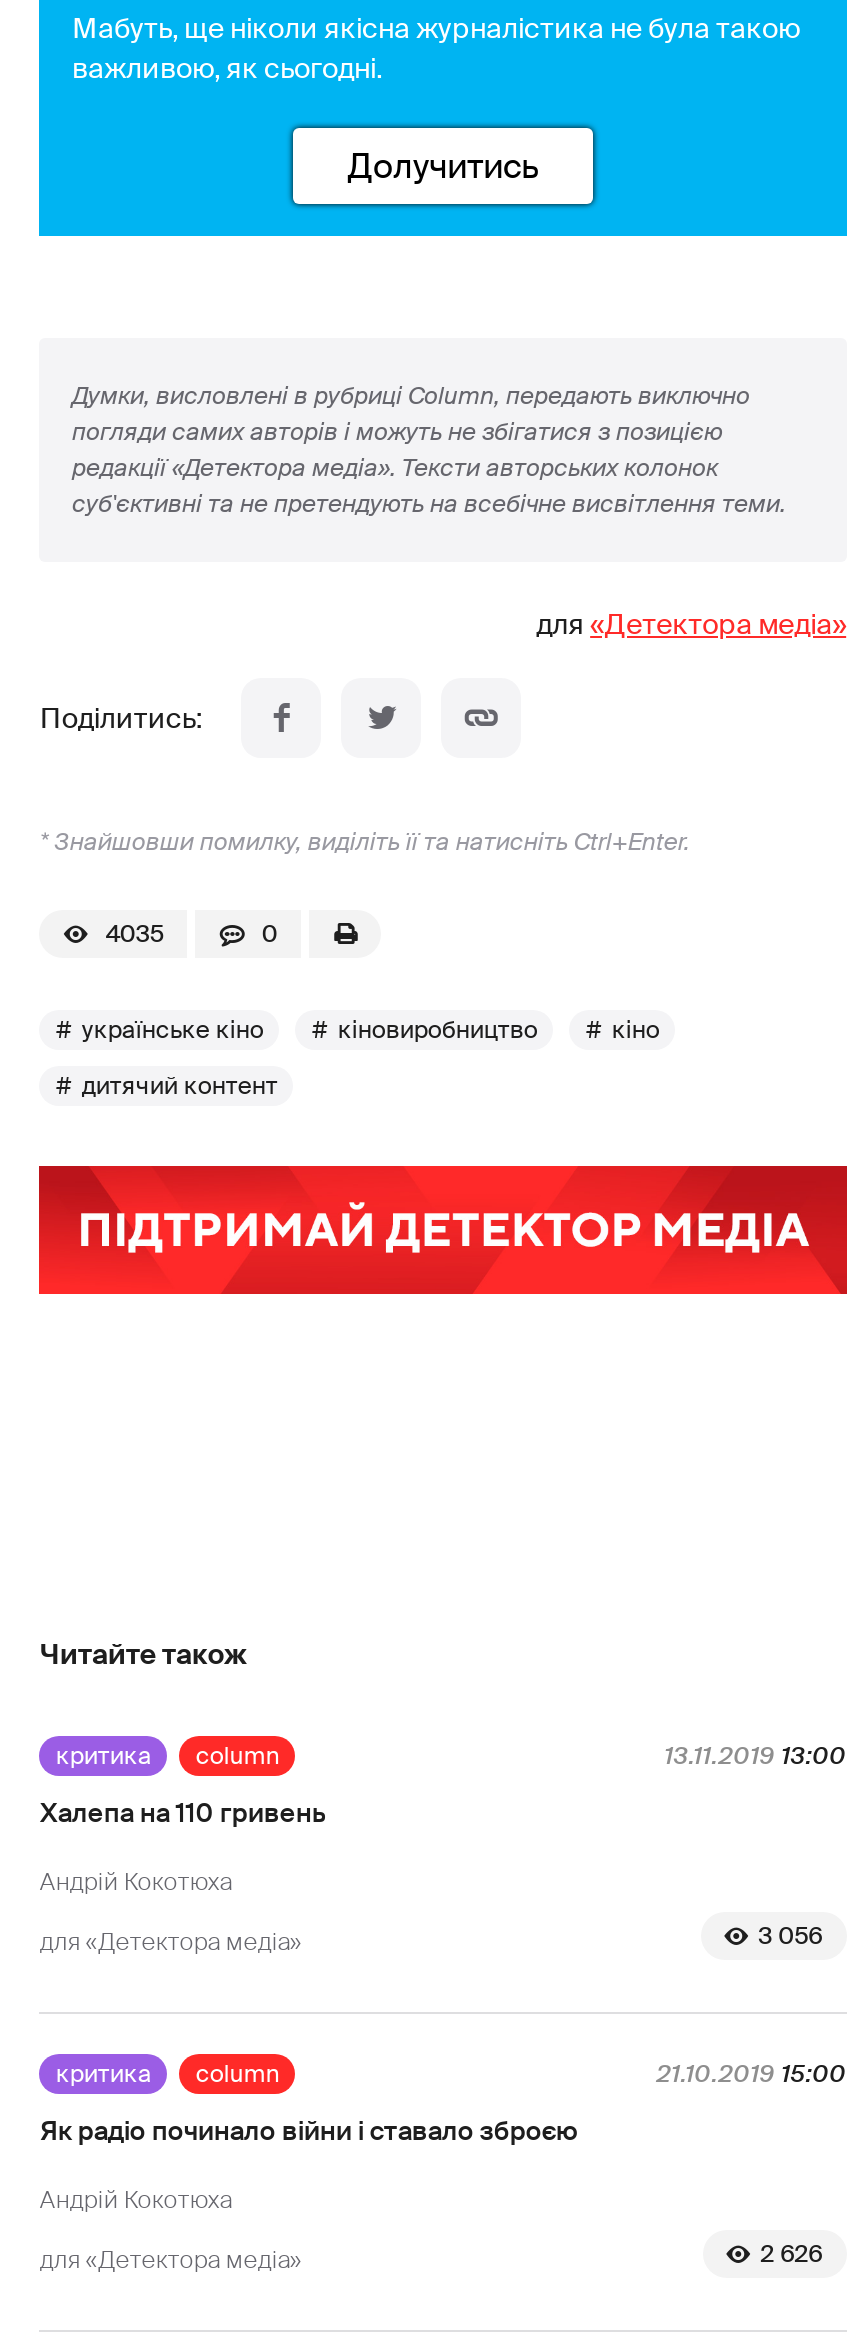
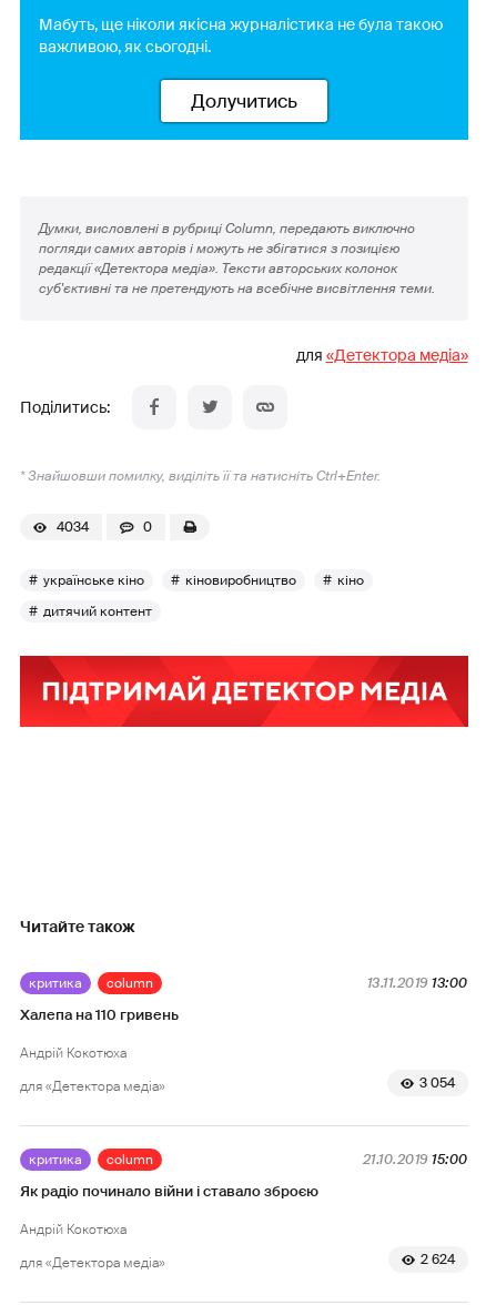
[106,918,164,950] 4035 -> [57,518,89,536] 4034
[758,1921,822,1953] 3 056 -> [419,1075,454,1092] 3 054
[760,2239,822,2271] 2 626 -> [420,1251,454,1269] 2 624

